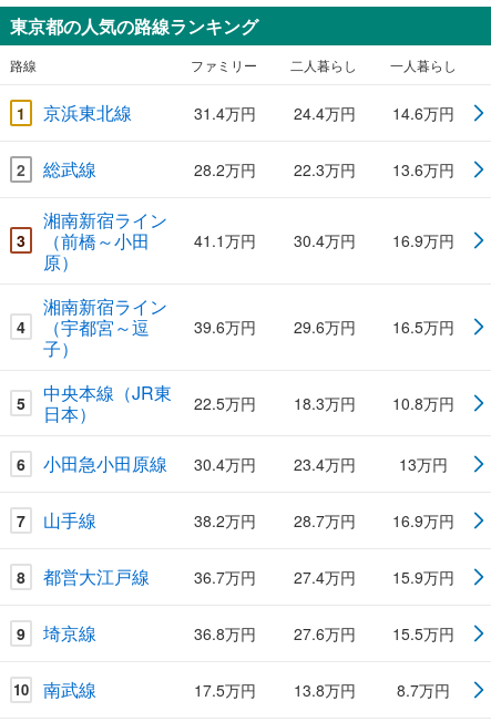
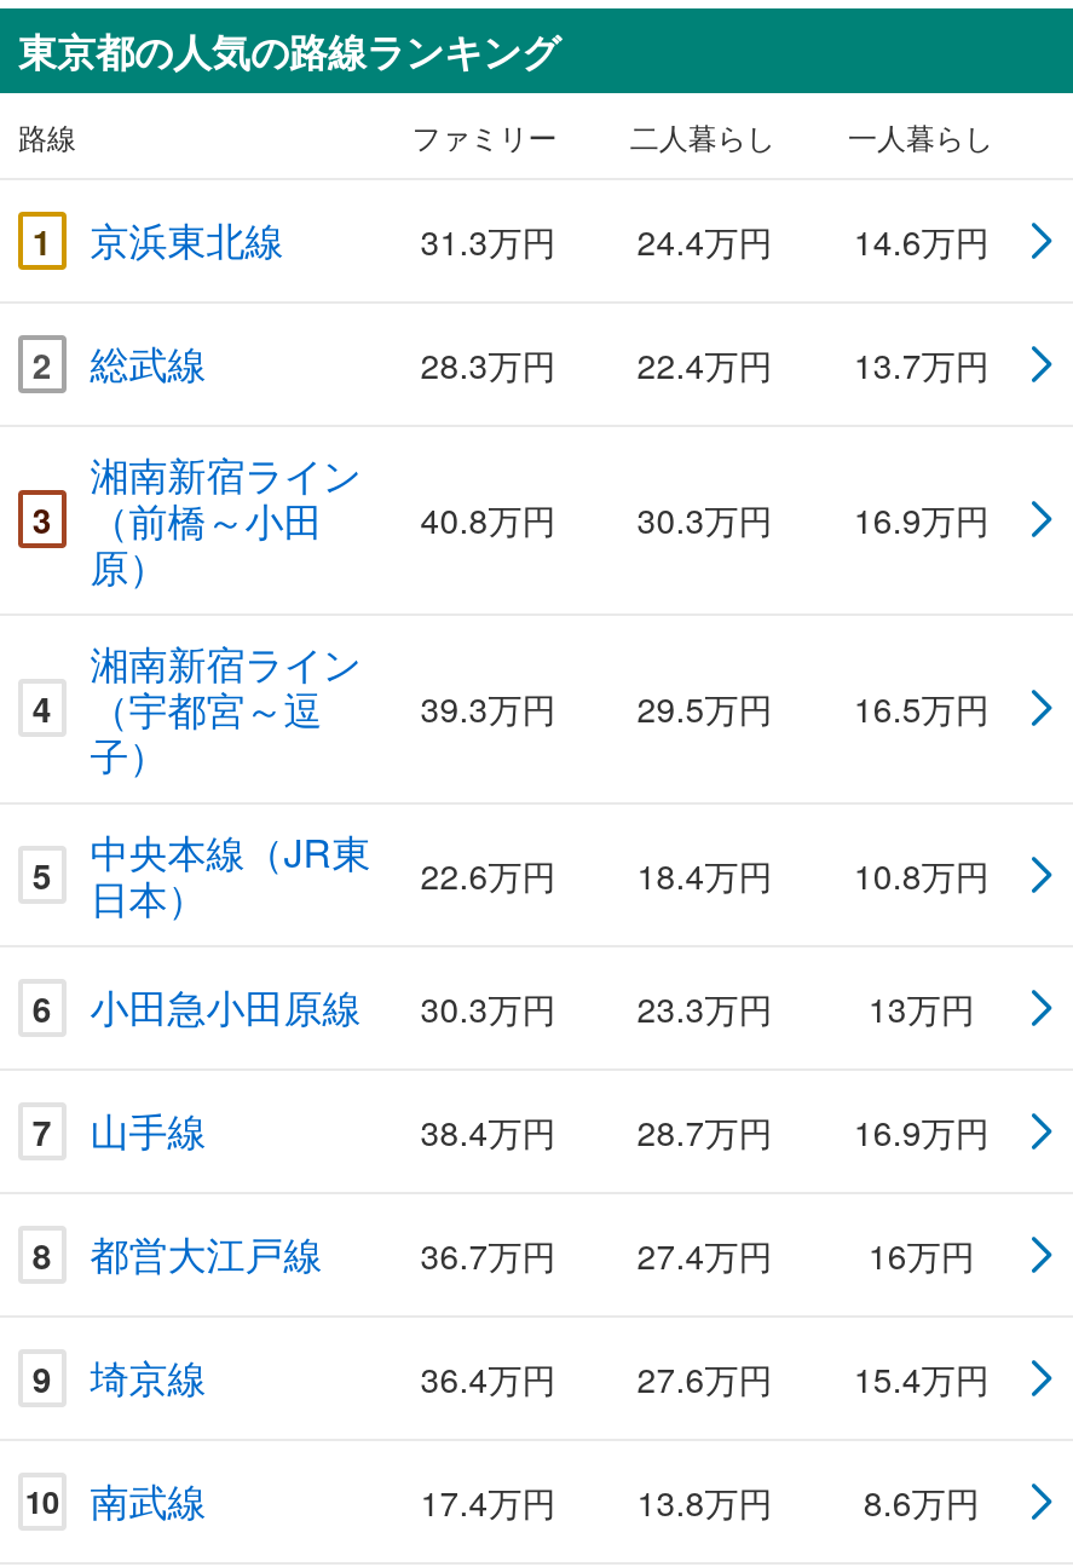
[194,102,455,124] 31.4万円 24.4万円 14.6万円 -> [420,216,989,265] 31.3万円 24.4万円 14.6万円
[194,158,256,180] 28.2万円 -> [420,340,556,388] 28.3万円
[293,158,356,180] 22.3万円 -> [637,340,773,388] 22.4万円
[393,158,455,180] 13.6万円 -> [854,340,989,388] 13.7万円
[194,230,256,252] 41.1万円 -> [420,496,556,544] 40.8万円
[293,230,356,252] 30.4万円 -> [637,496,773,544] 30.3万円
[194,316,256,338] 39.6万円 -> [420,684,556,733] 39.3万円
[293,316,356,338] 29.6万円 -> [637,684,773,733] 29.5万円
[194,392,256,414] 22.5万円 -> [420,850,556,899] 22.6万円
[293,392,356,414] 18.3万円 -> [637,850,773,899] 18.4万円
[194,453,256,475] 30.4万円 -> [420,983,556,1032] 30.3万円
[293,453,356,475] 23.4万円 -> [637,983,773,1032] 23.3万円
[194,509,455,531] 38.2万円 28.7万円 16.9万円 -> [420,1107,989,1155] 38.4万円 28.7万円 16.9万円
[194,566,455,588] 36.7万円 27.4万円 15.9万円 -> [420,1230,975,1279] 36.7万円 27.4万円 16万円
[194,622,256,644] 36.8万円 -> [420,1354,556,1402] 36.4万円
[393,622,455,644] 15.5万円 -> [854,1354,989,1402] 15.4万円
[194,679,256,701] 17.5万円 -> [420,1477,556,1525] 17.4万円
[397,679,450,701] 8.7万円 -> [863,1477,979,1525] 8.6万円

